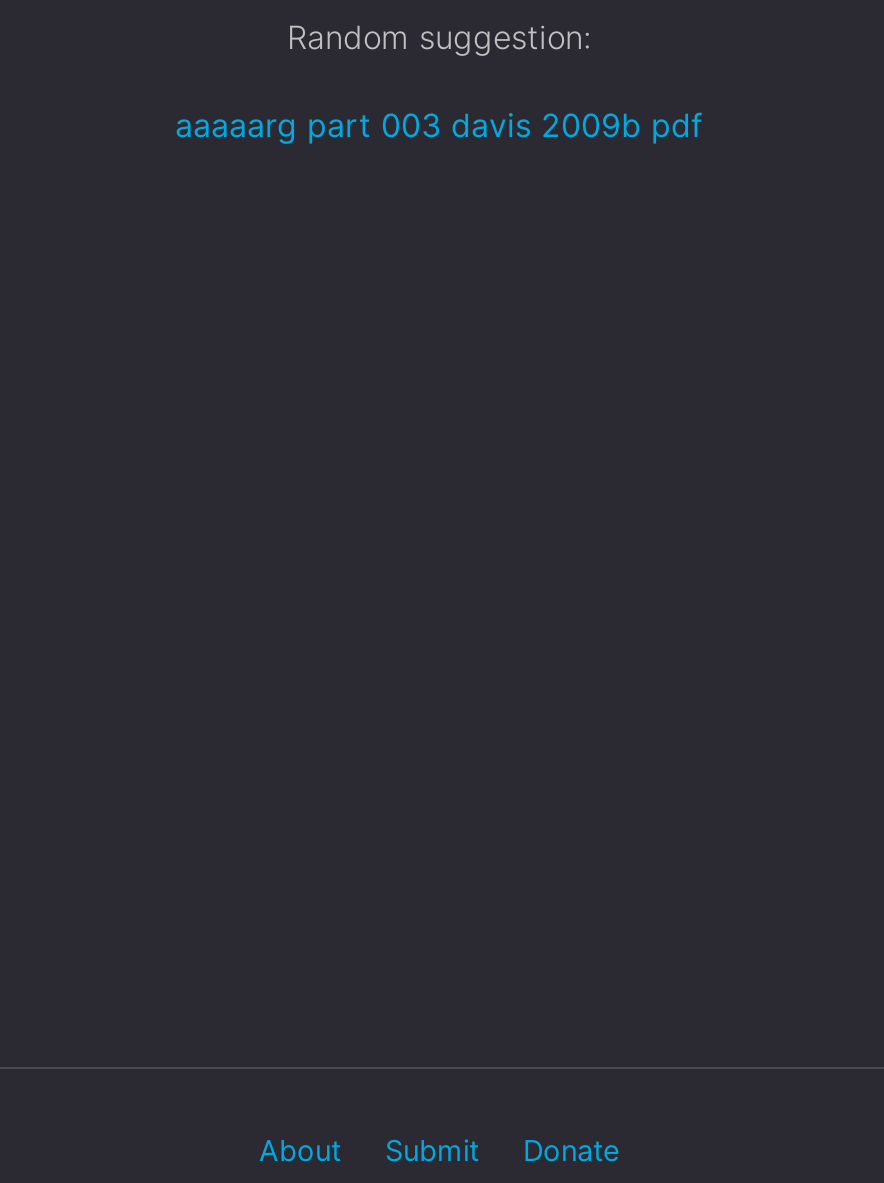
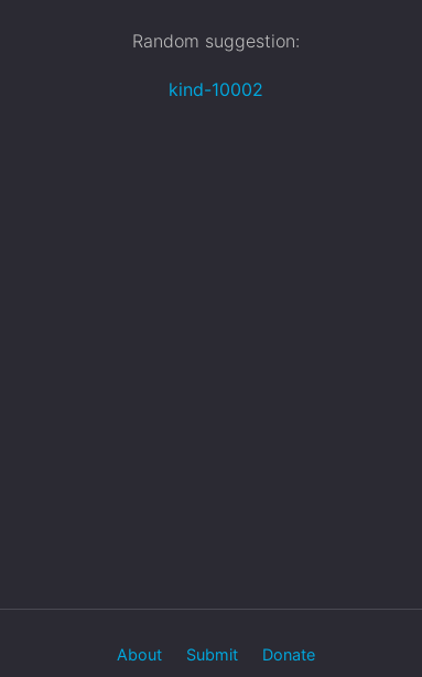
[175,105,703,145] aaaaarg part 003 davis 2009b pdf -> [169,78,263,100] kind-10002

